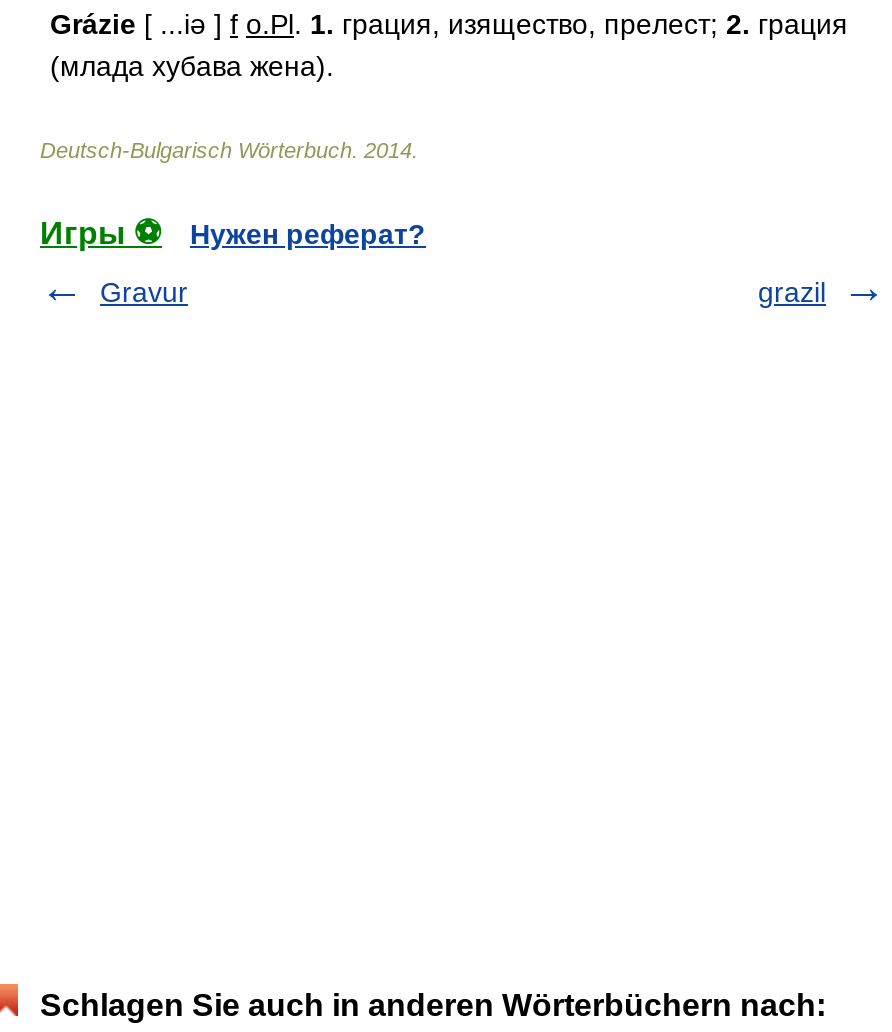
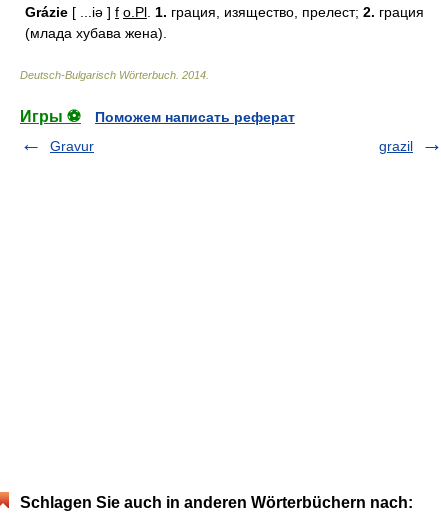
[190,218,426,250] Нужен реферат? -> [95,109,295,125] Поможем написать реферат

